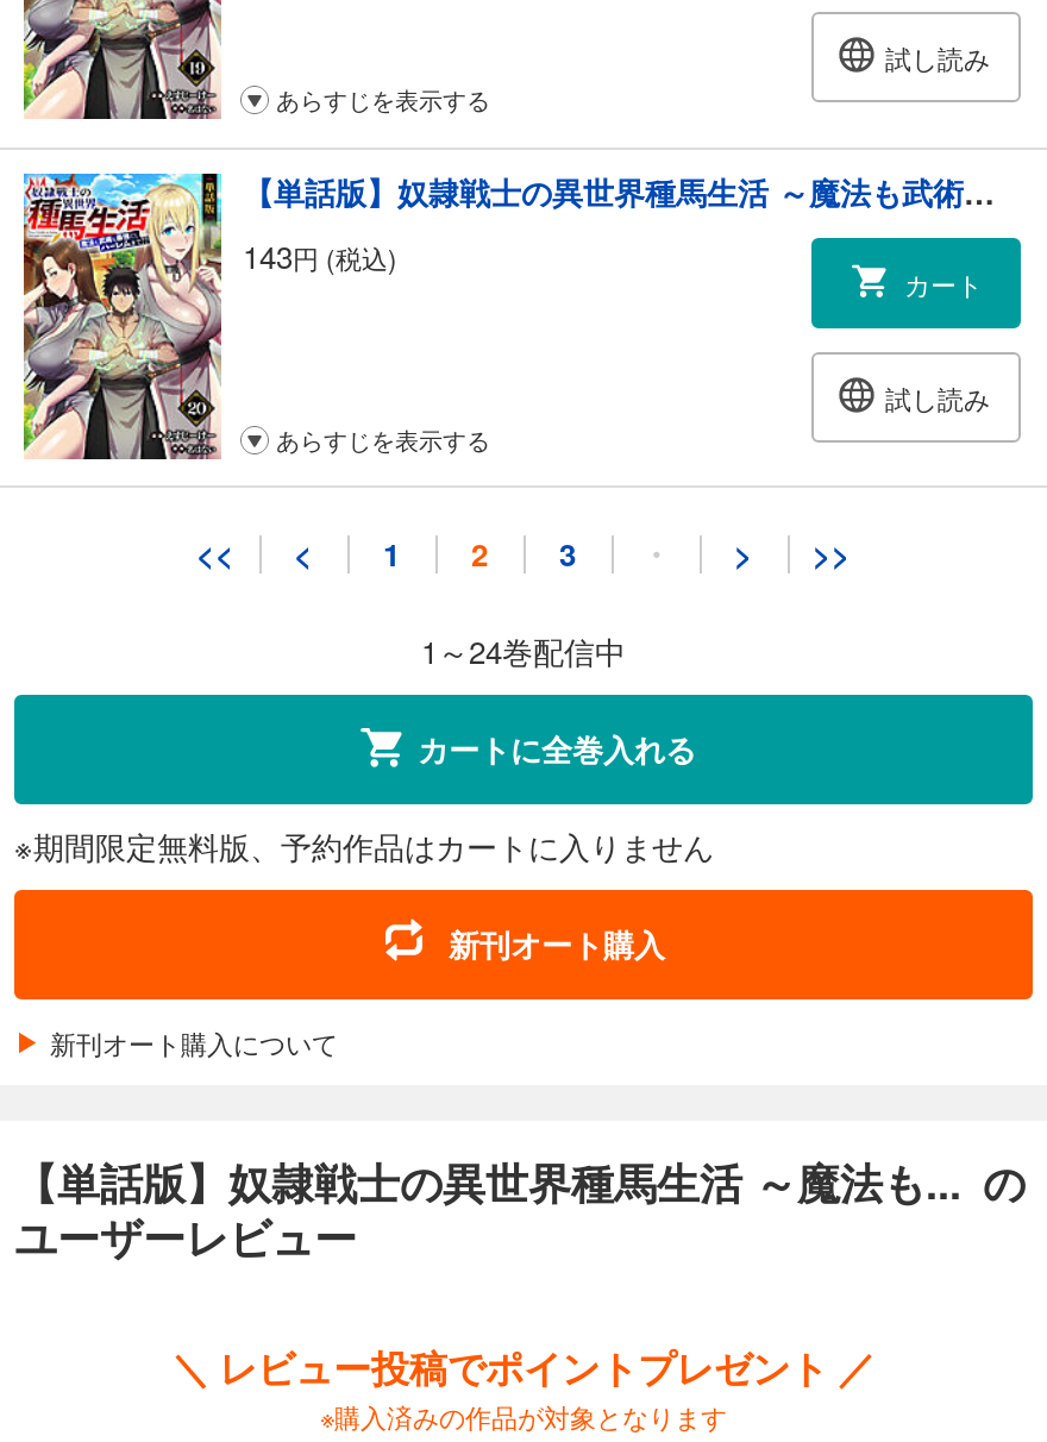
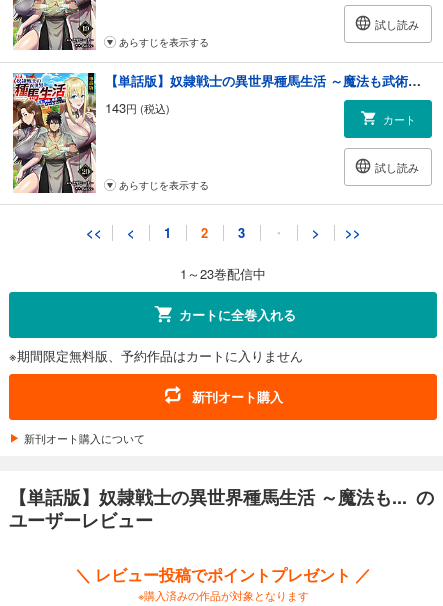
[421,628,626,674] 1～24巻配信中 -> [180,264,266,283] 1～23巻配信中

